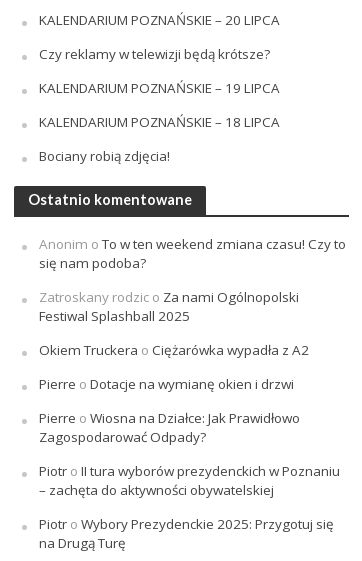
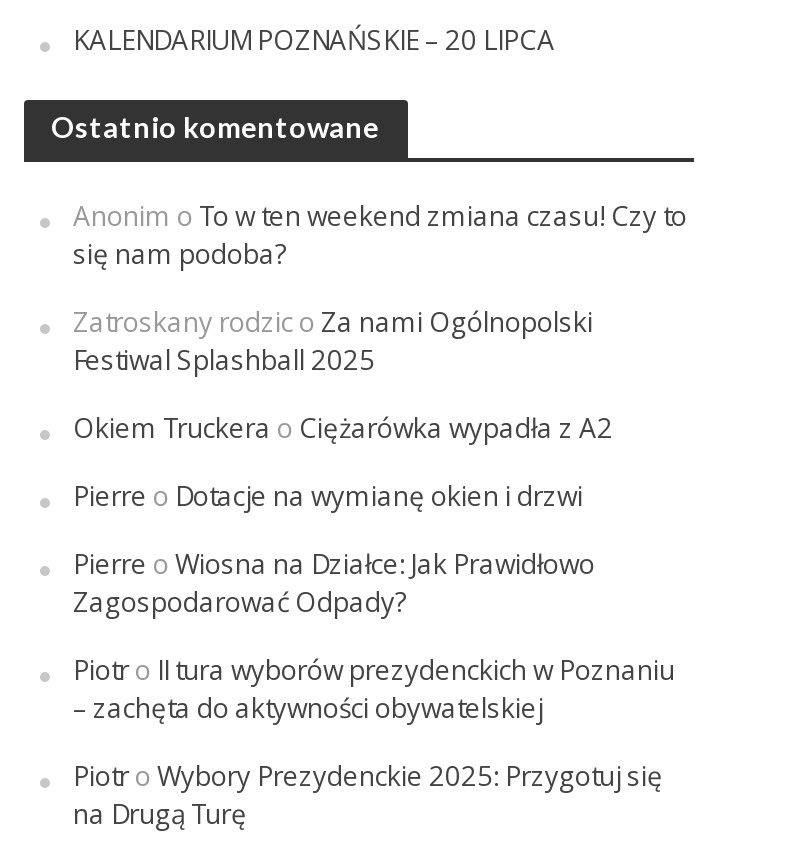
[38,45,279,165] Czy reklamy w telewizji będą krótsze? | KALENDARIUM POZNAŃSKIE – 19 LIPCA | KALENDARIUM POZNAŃSKIE – 18 LIPCA | Bociany robią zdjęcia! -> none

